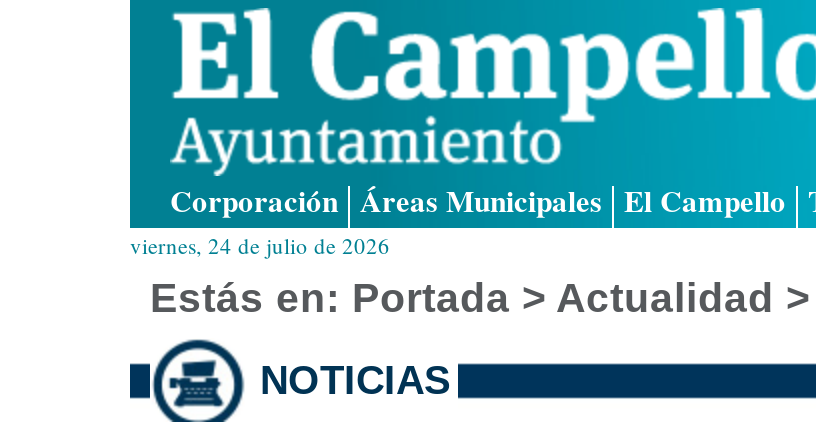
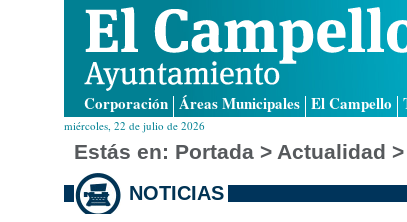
[130,230,390,260] viernes, 24 de julio de 2026 -> [64,118,205,133] miércoles, 22 de julio de 2026

